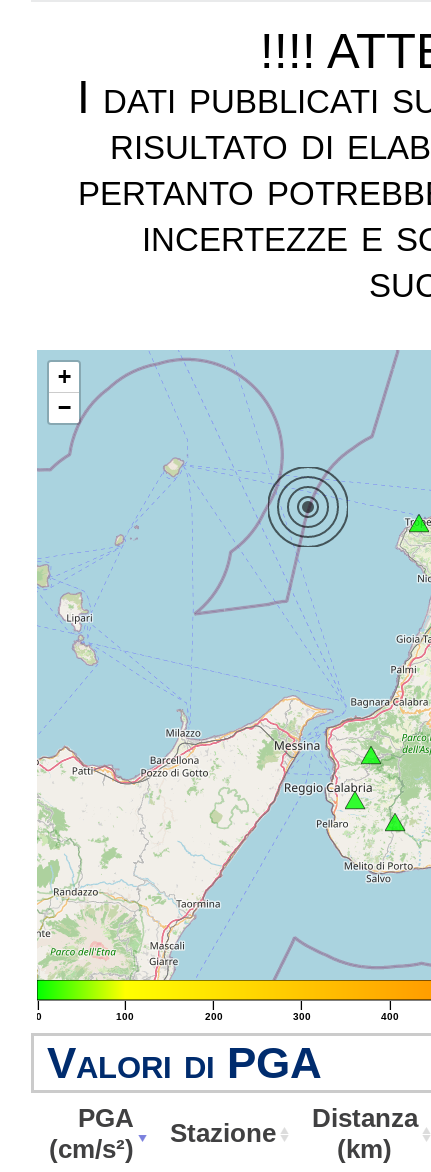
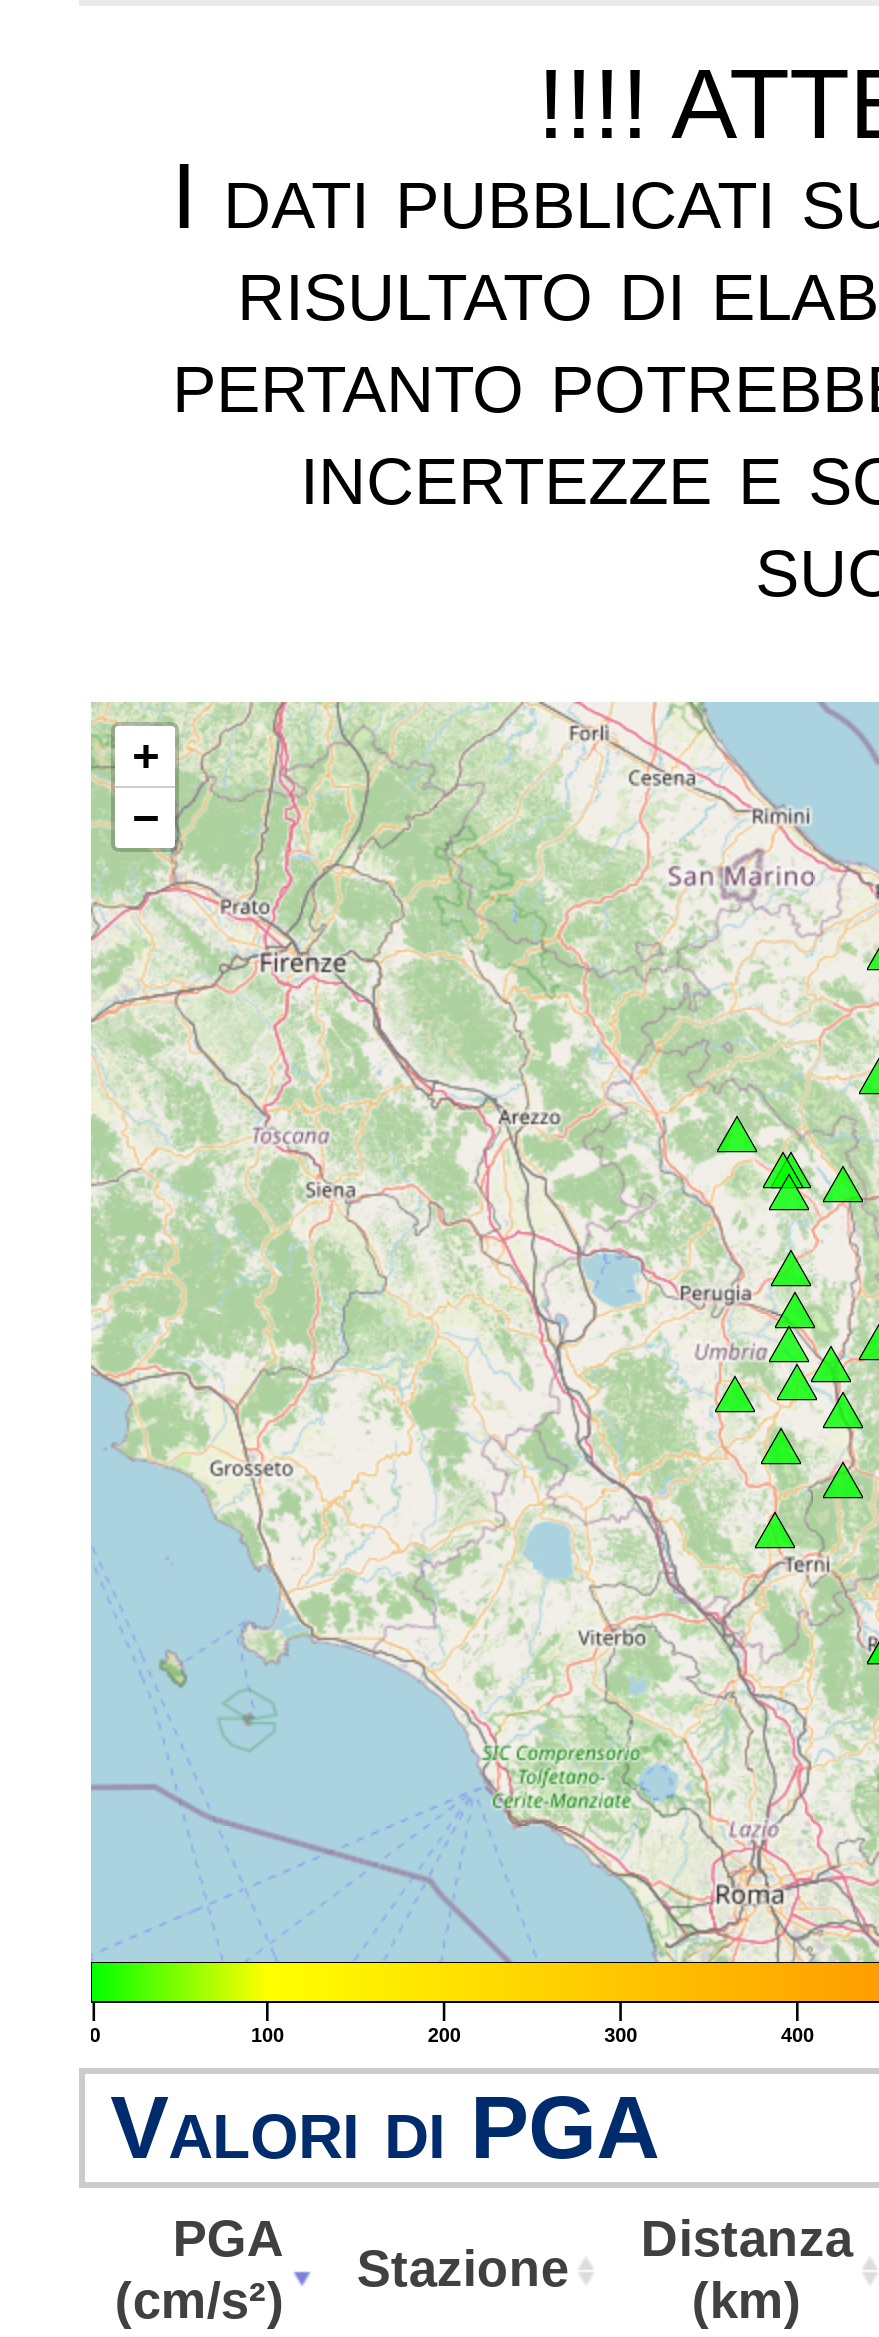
[37,350,428,980] [image] -> [91,702,873,1962] [image]

